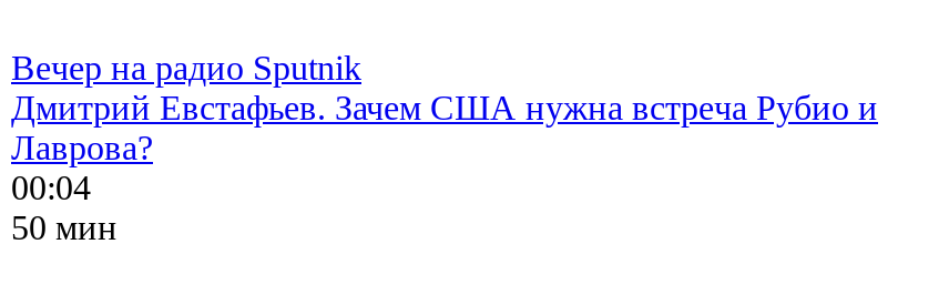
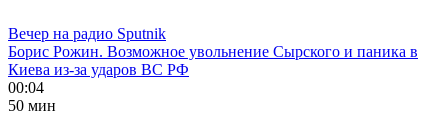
[11,89,878,166] Дмитрий Евстафьев. Зачем США нужна встреча Рубио и | Лаврова? -> [8,43,418,78] Борис Рожин. Возможное увольнение Сырского и паника в | Киева из-за ударов ВС РФ

